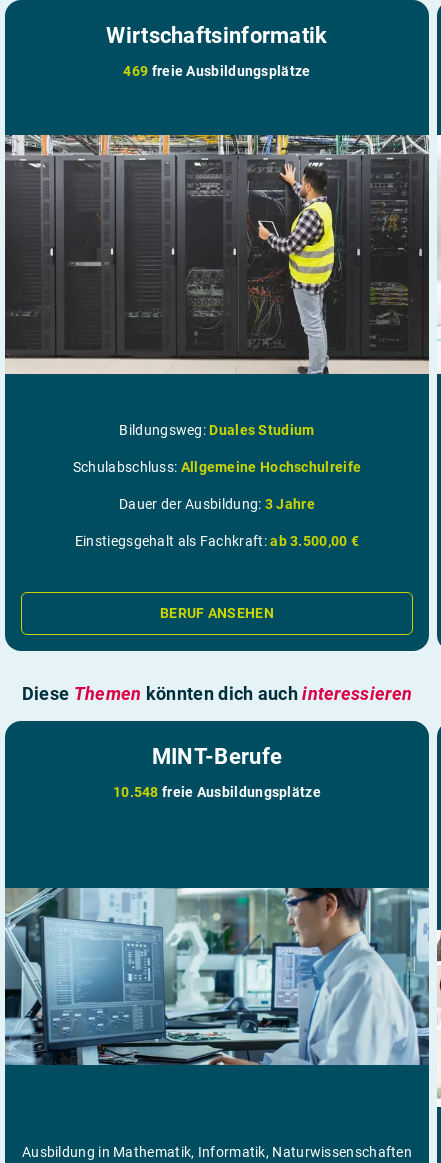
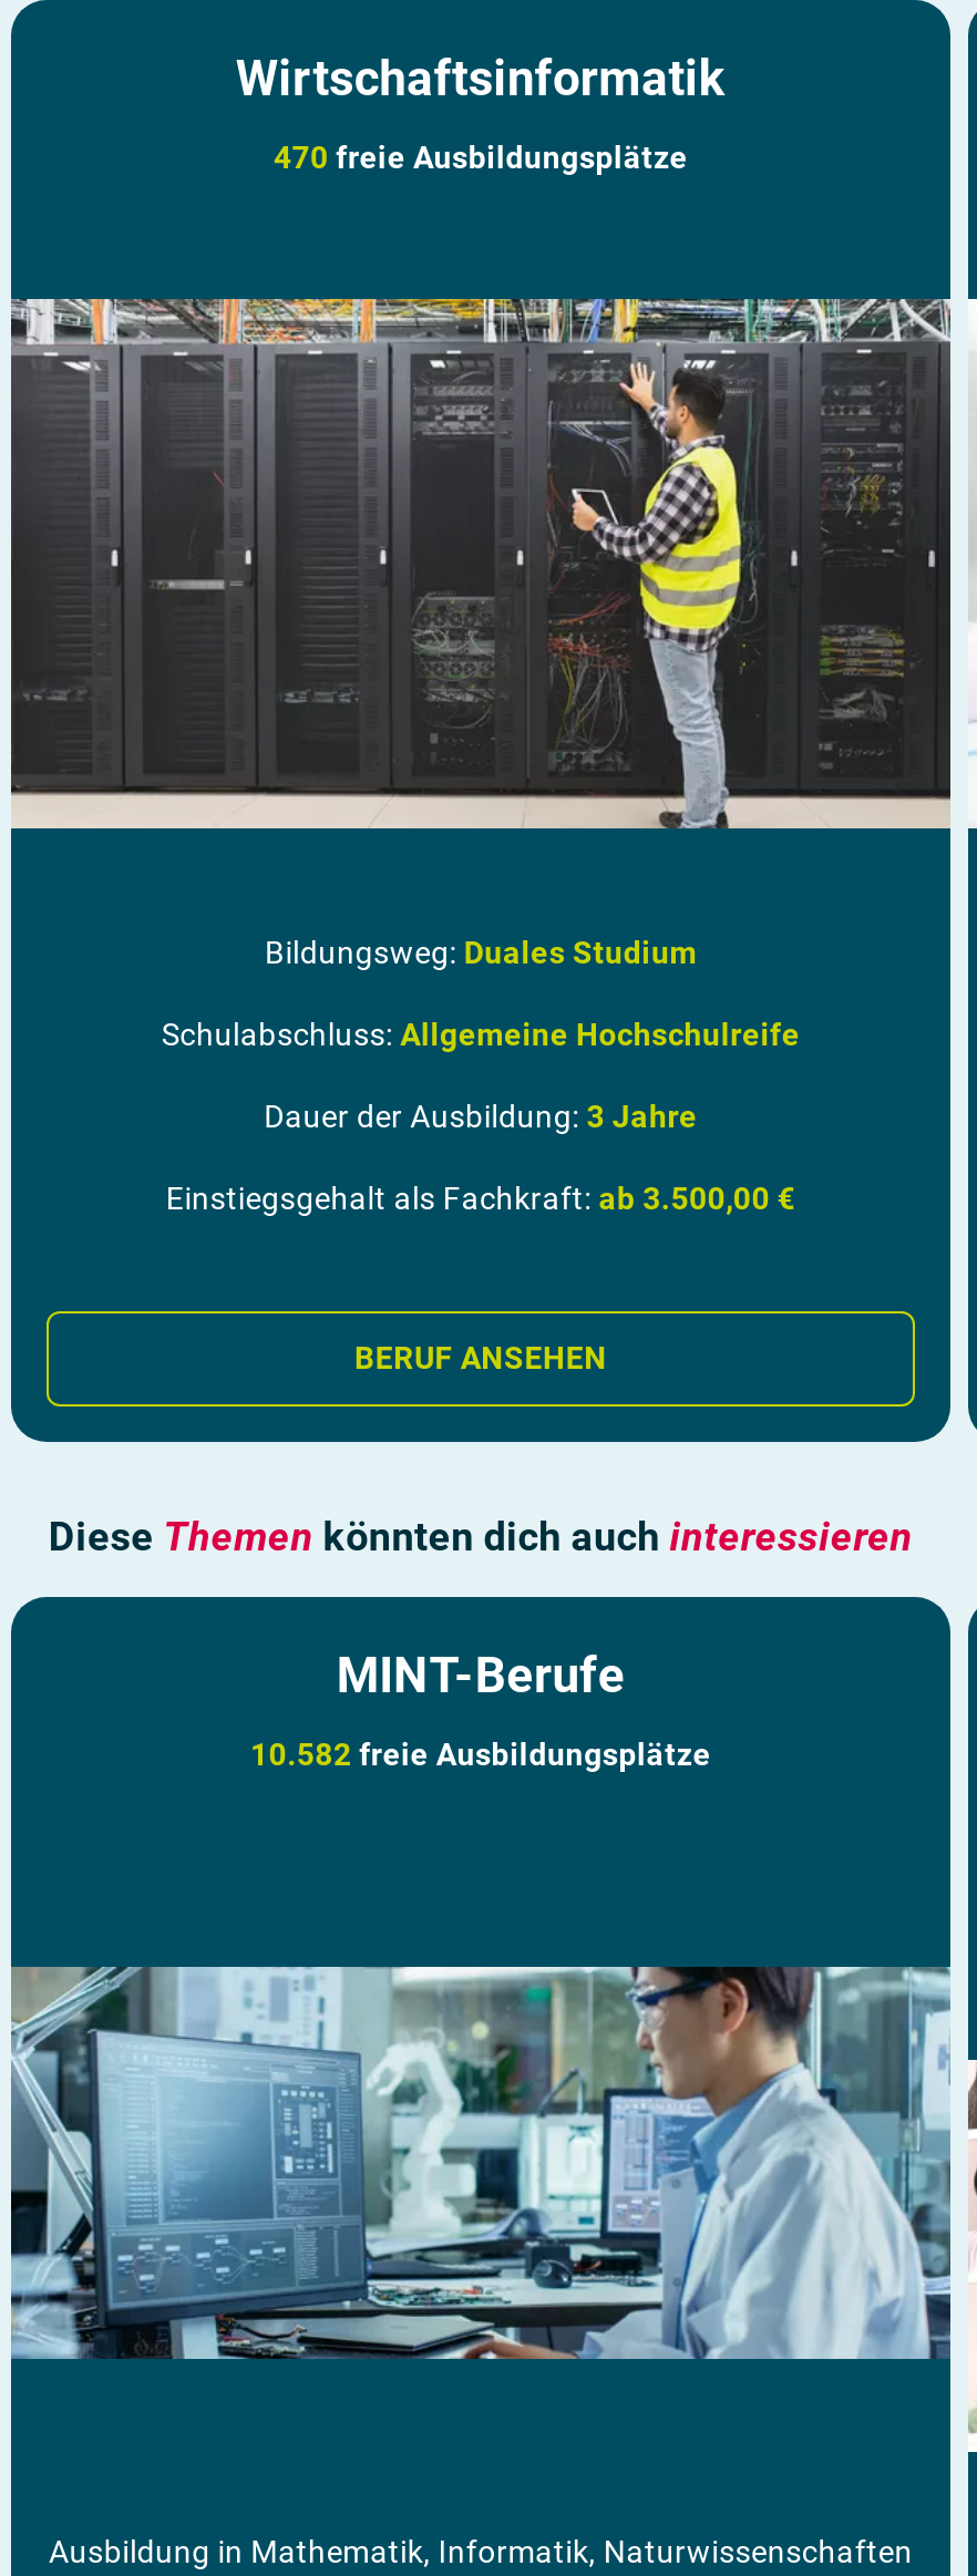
[123,62,310,78] 469 freie Ausbildungsplätze -> [273,138,688,174] 470 freie Ausbildungsplätze
[113,784,321,800] 10.548 freie Ausbildungsplätze -> [250,1737,711,1772] 10.582 freie Ausbildungsplätze

